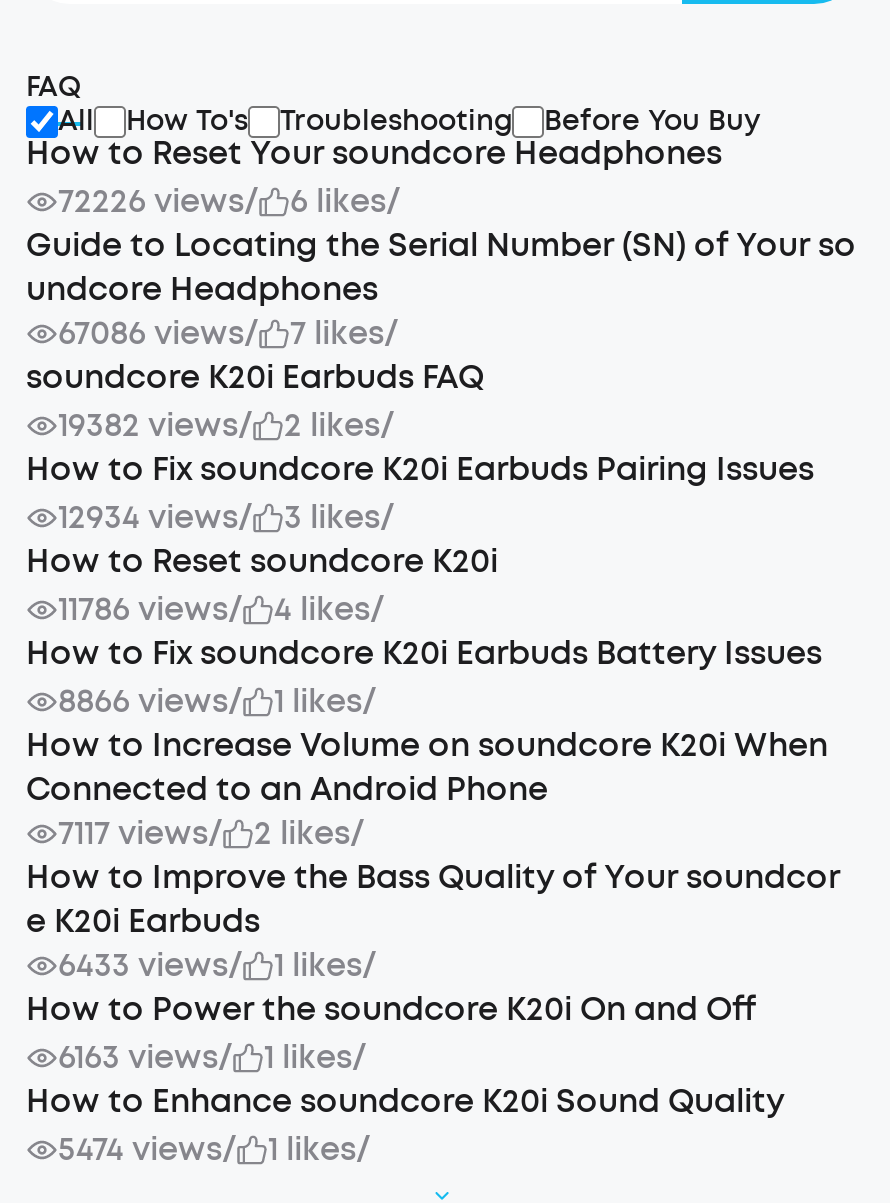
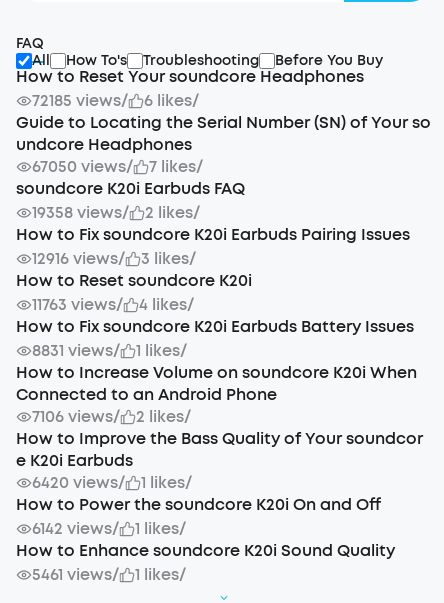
[58,180,258,222] 72226 views/ -> [32,90,128,111] 72185 views/
[58,312,398,354] 67086 views/ 7 likes/ -> [32,156,203,177] 67050 views/ 7 likes/
[58,404,394,446] 19382 views/ 2 likes/ -> [32,202,200,223] 19358 views/ 2 likes/
[58,496,252,538] 12934 views/ -> [32,248,125,269] 12916 views/
[58,588,242,630] 11786 views/ -> [32,294,123,315] 11763 views/
[58,680,242,722] 8866 views/ -> [32,340,120,361] 8831 views/
[58,812,364,854] 7117 views/ 2 likes/ -> [32,406,191,427] 7106 views/ 2 likes/
[58,944,242,986] 6433 views/ -> [32,472,125,493] 6420 views/
[58,1036,232,1078] 6163 views/ -> [32,518,119,539] 6142 views/
[58,1128,236,1170] 5474 views/ -> [32,564,119,585] 5461 views/

